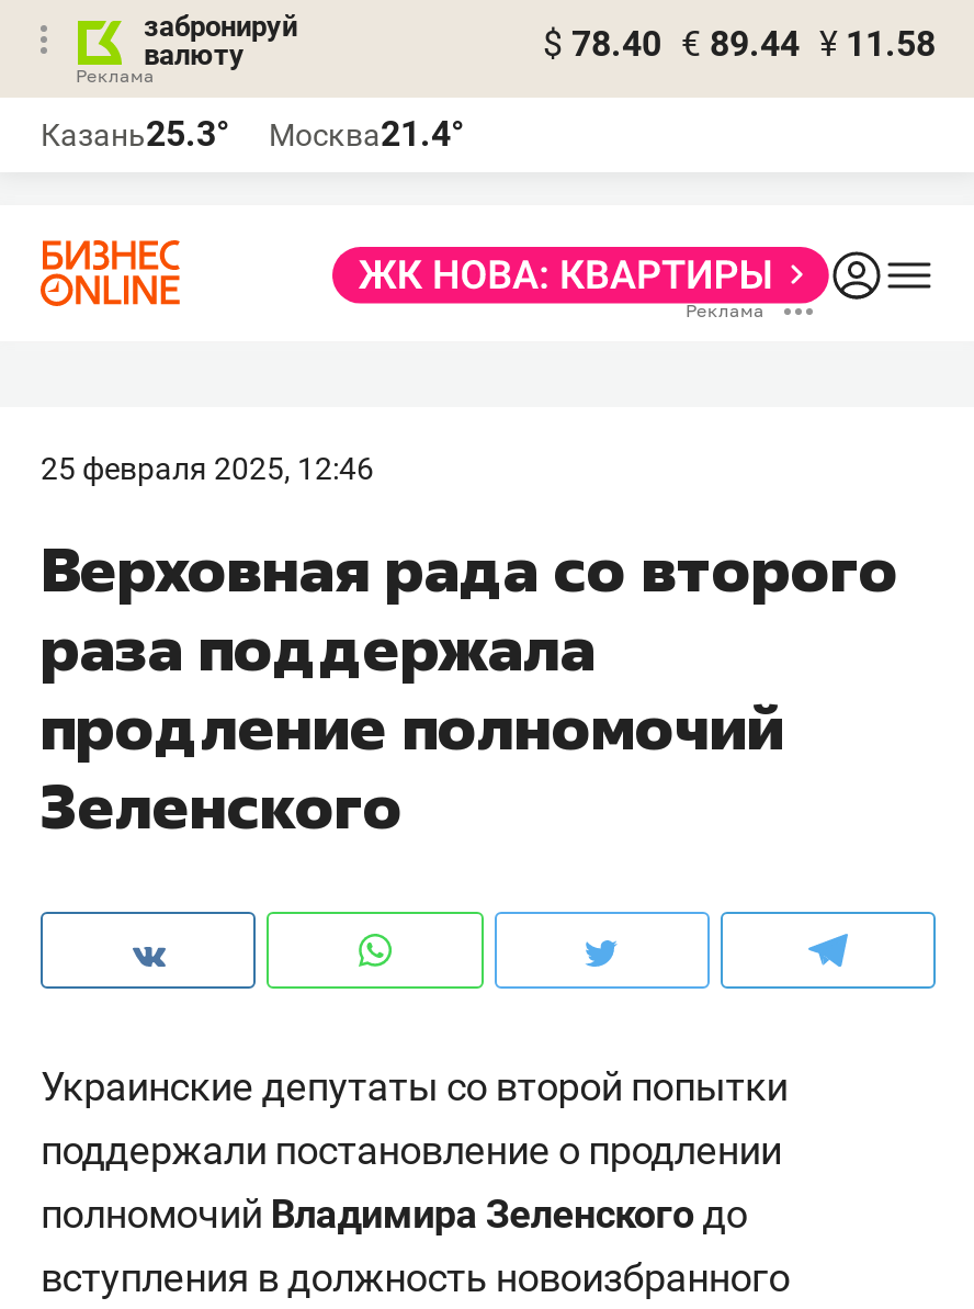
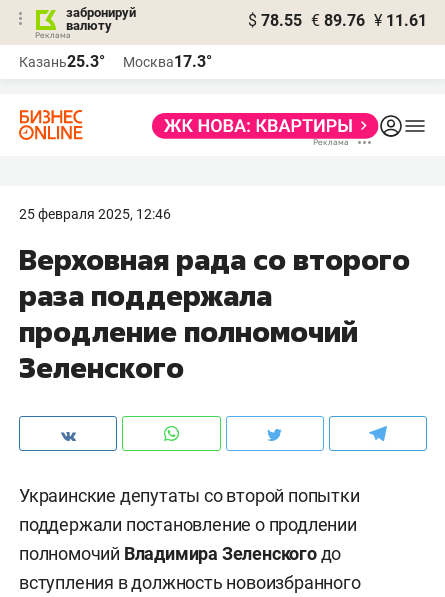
[543,23,936,65] $ 78.40 € 89.44 ¥ 11.58 -> [248,11,427,30] $ 78.55 € 89.76 ¥ 11.61
[41,113,464,155] Казань25.3° Москва21.4° -> [19,52,212,71] Казань25.3° Москва17.3°

